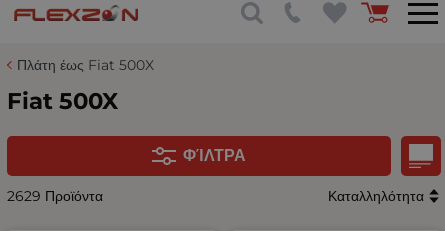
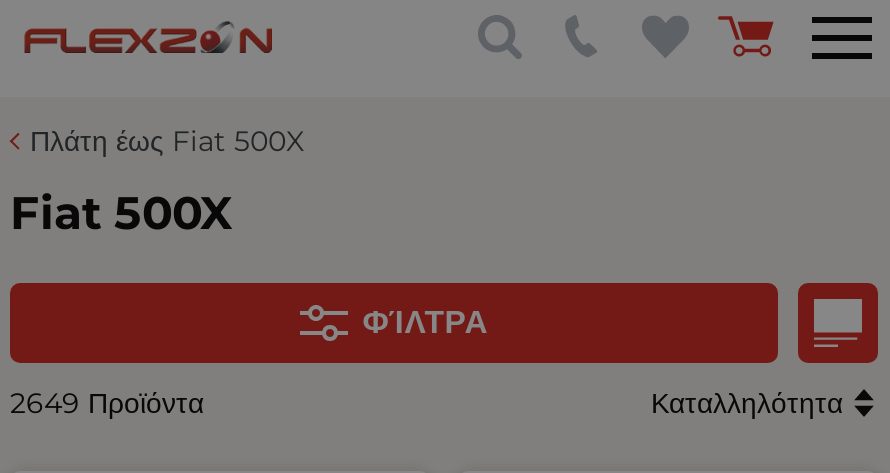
[7,186,103,204] 2629 Προϊόντα -> [10,384,204,420] 2649 Προϊόντα

